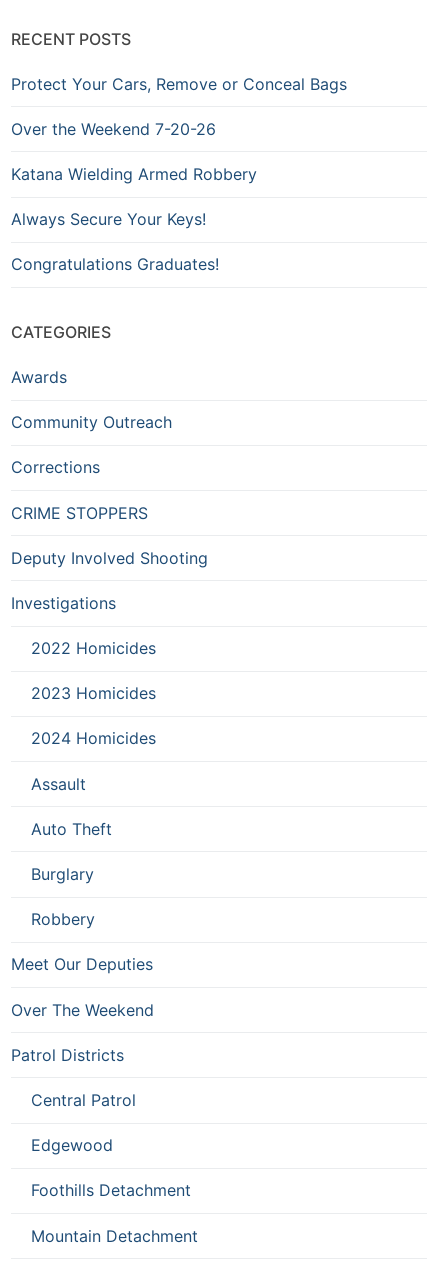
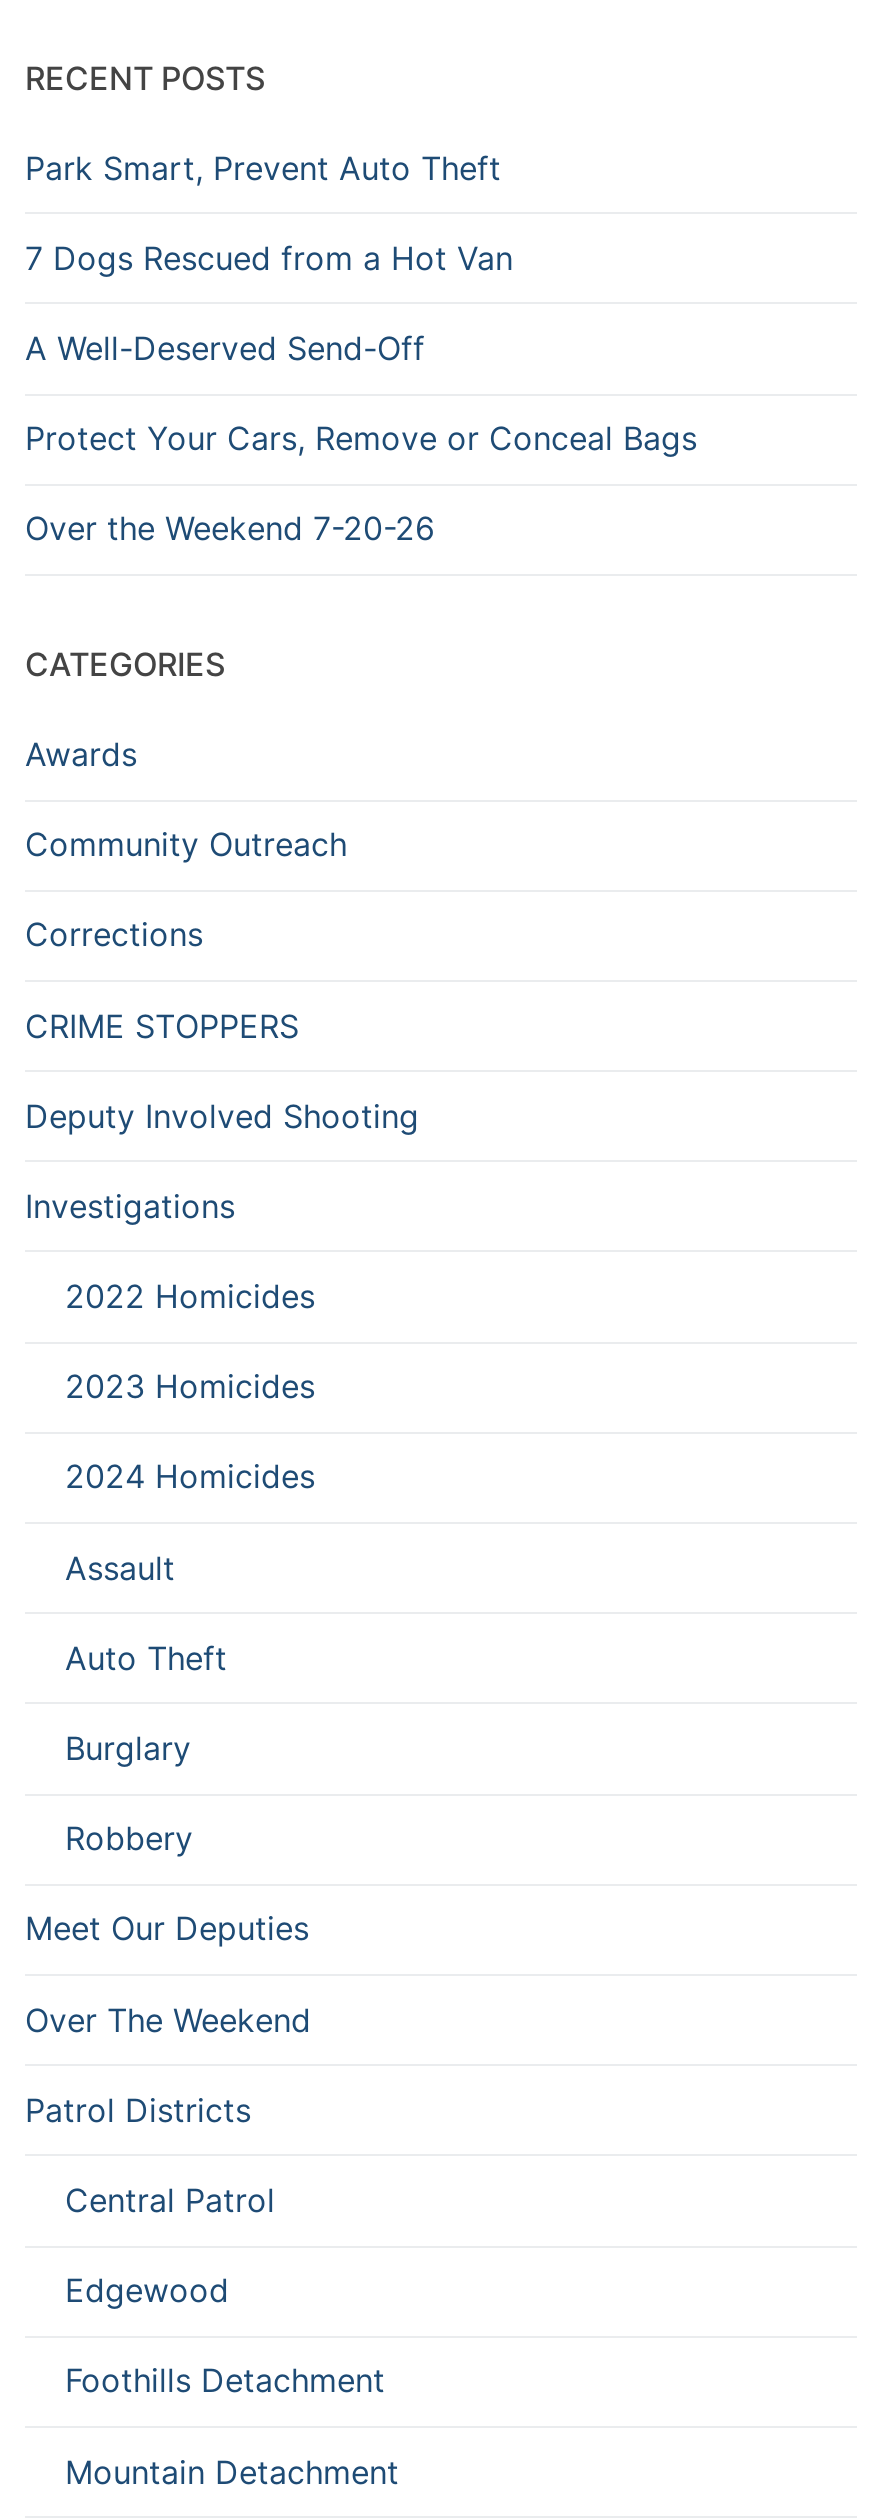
none -> [25,147,513,368] Park Smart, Prevent Auto Theft | 7 Dogs Rescued from a Hot Van | A Well-Deserved Send-Off
moved [11,74,347,139] -> [25,418,697,549]: Protect Your Cars, Remove or Conceal Bags | Over the Weekend 7-20-26
[11,164,257,274] Katana Wielding Armed Robbery | Always Secure Your Keys! | Congratulations Graduates! -> none

